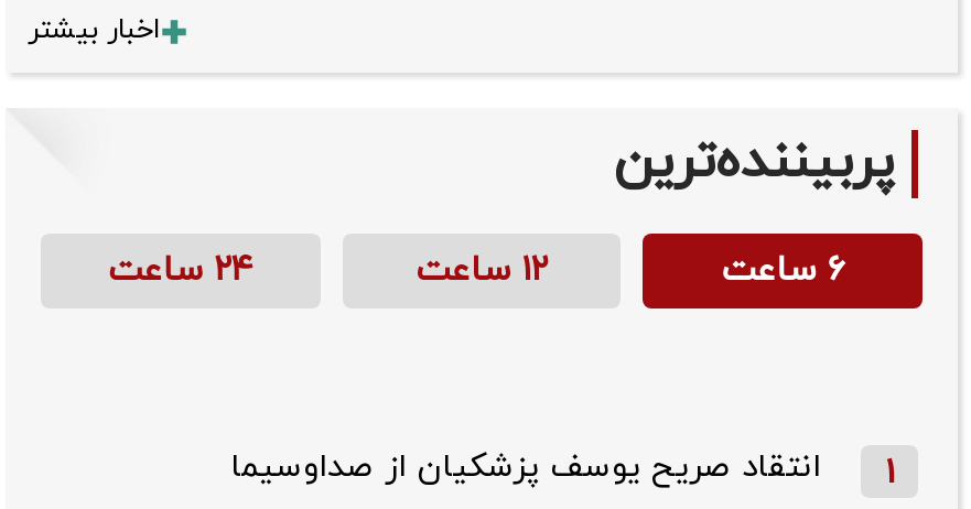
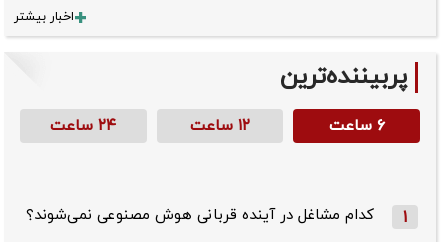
[230,446,821,492] انتقاد صریح یوسف پزشکیان از صداوسیما -> [26,205,374,226] کدام مشاغل در آینده قربانی هوش مصنوعی نمی‌شوند؟

